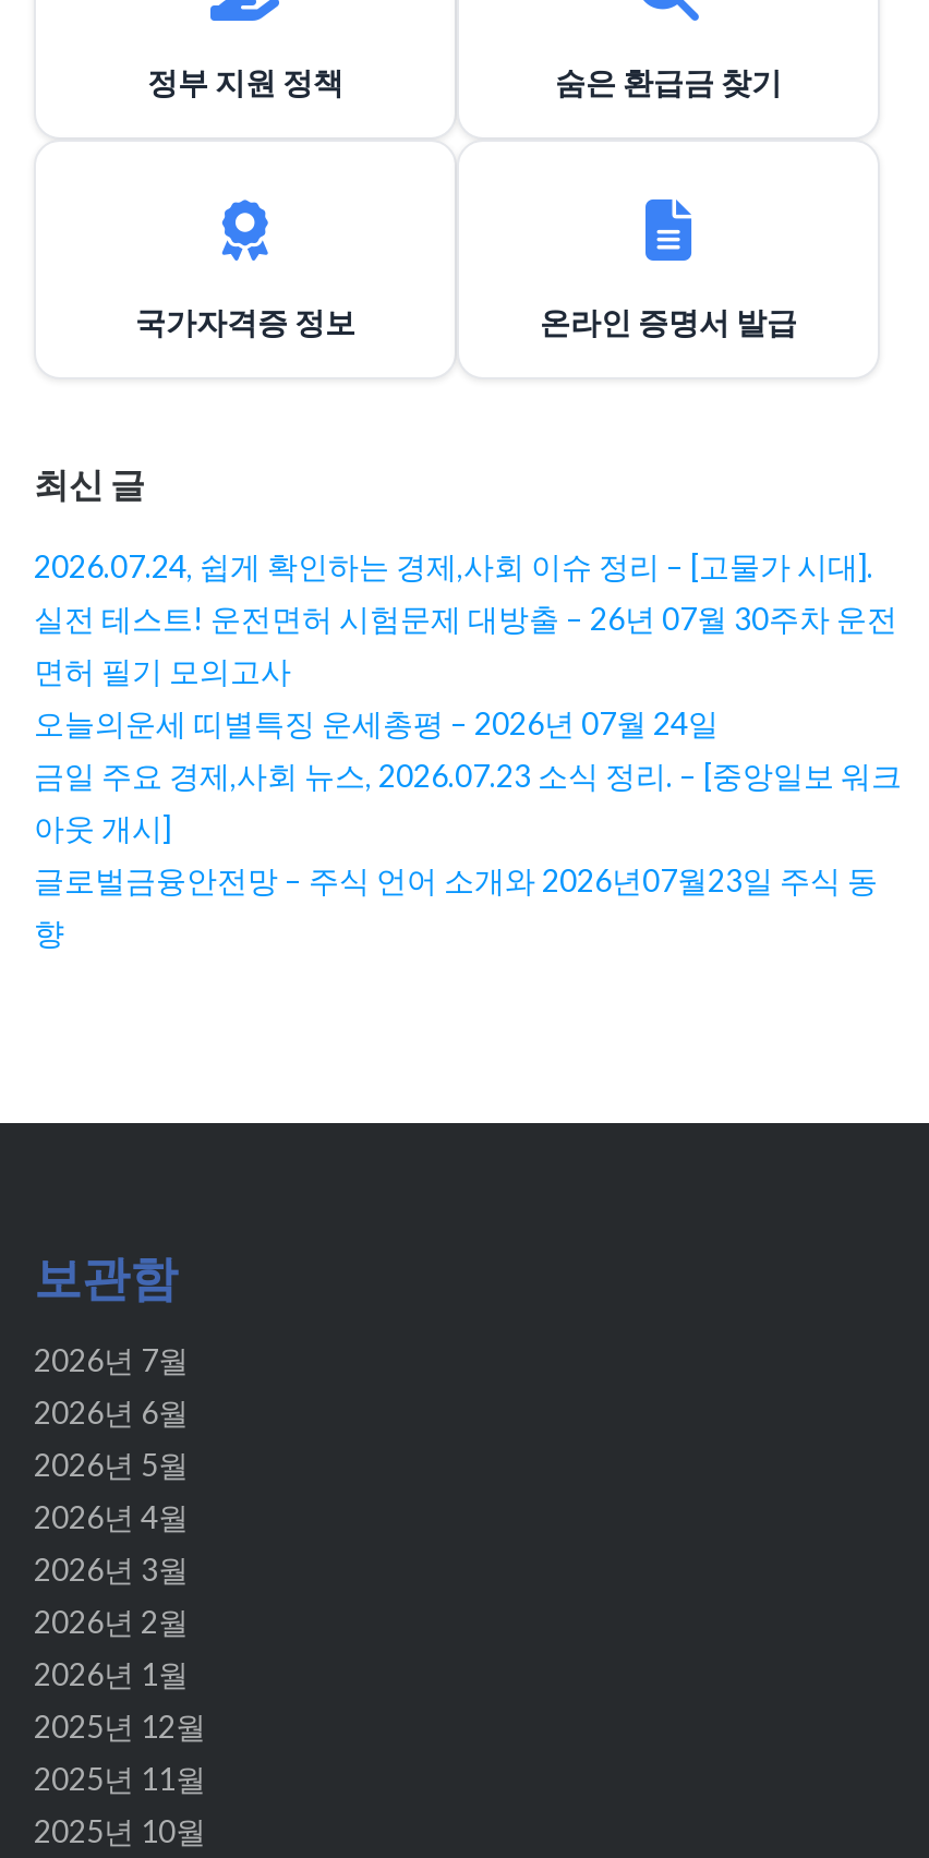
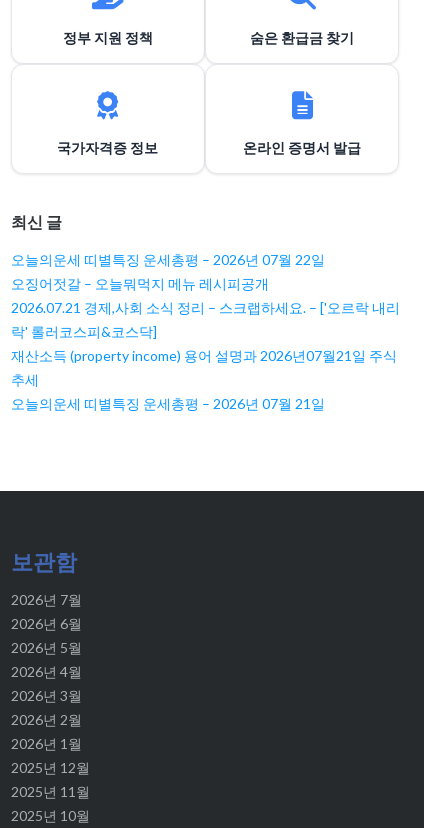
[34,547,902,950] 2026.07.24, 쉽게 확인하는 경제,사회 이슈 정리 – [고물가 시대]. | 실전 테스트! 운전면허 시험문제 대방출 – 26년 07월 30주차 운전 | 면허 필기 모의고사 | 오늘의운세 띠별특징 운세총평 – 2026년 07월 24일 | 금일 주요 경제,사회 뉴스, 2026.07.23 소식 정리. – [중앙일보 워크 | 아웃 개시] | 글로벌금융안전망 – 주식 언어 소개와 2026년07월23일 주식 동 | 향 -> [11,251,400,412] 오늘의운세 띠별특징 운세총평 – 2026년 07월 22일 | 오징어젓갈 – 오늘뭐먹지 메뉴 레시피공개 | 2026.07.21 경제,사회 소식 정리 – 스크랩하세요. – ['오르락 내리 | 락' 롤러코스피&코스닥] | 재산소득 (property income) 용어 설명과 2026년07월21일 주식 | 추세 | 오늘의운세 띠별특징 운세총평 – 2026년 07월 21일

